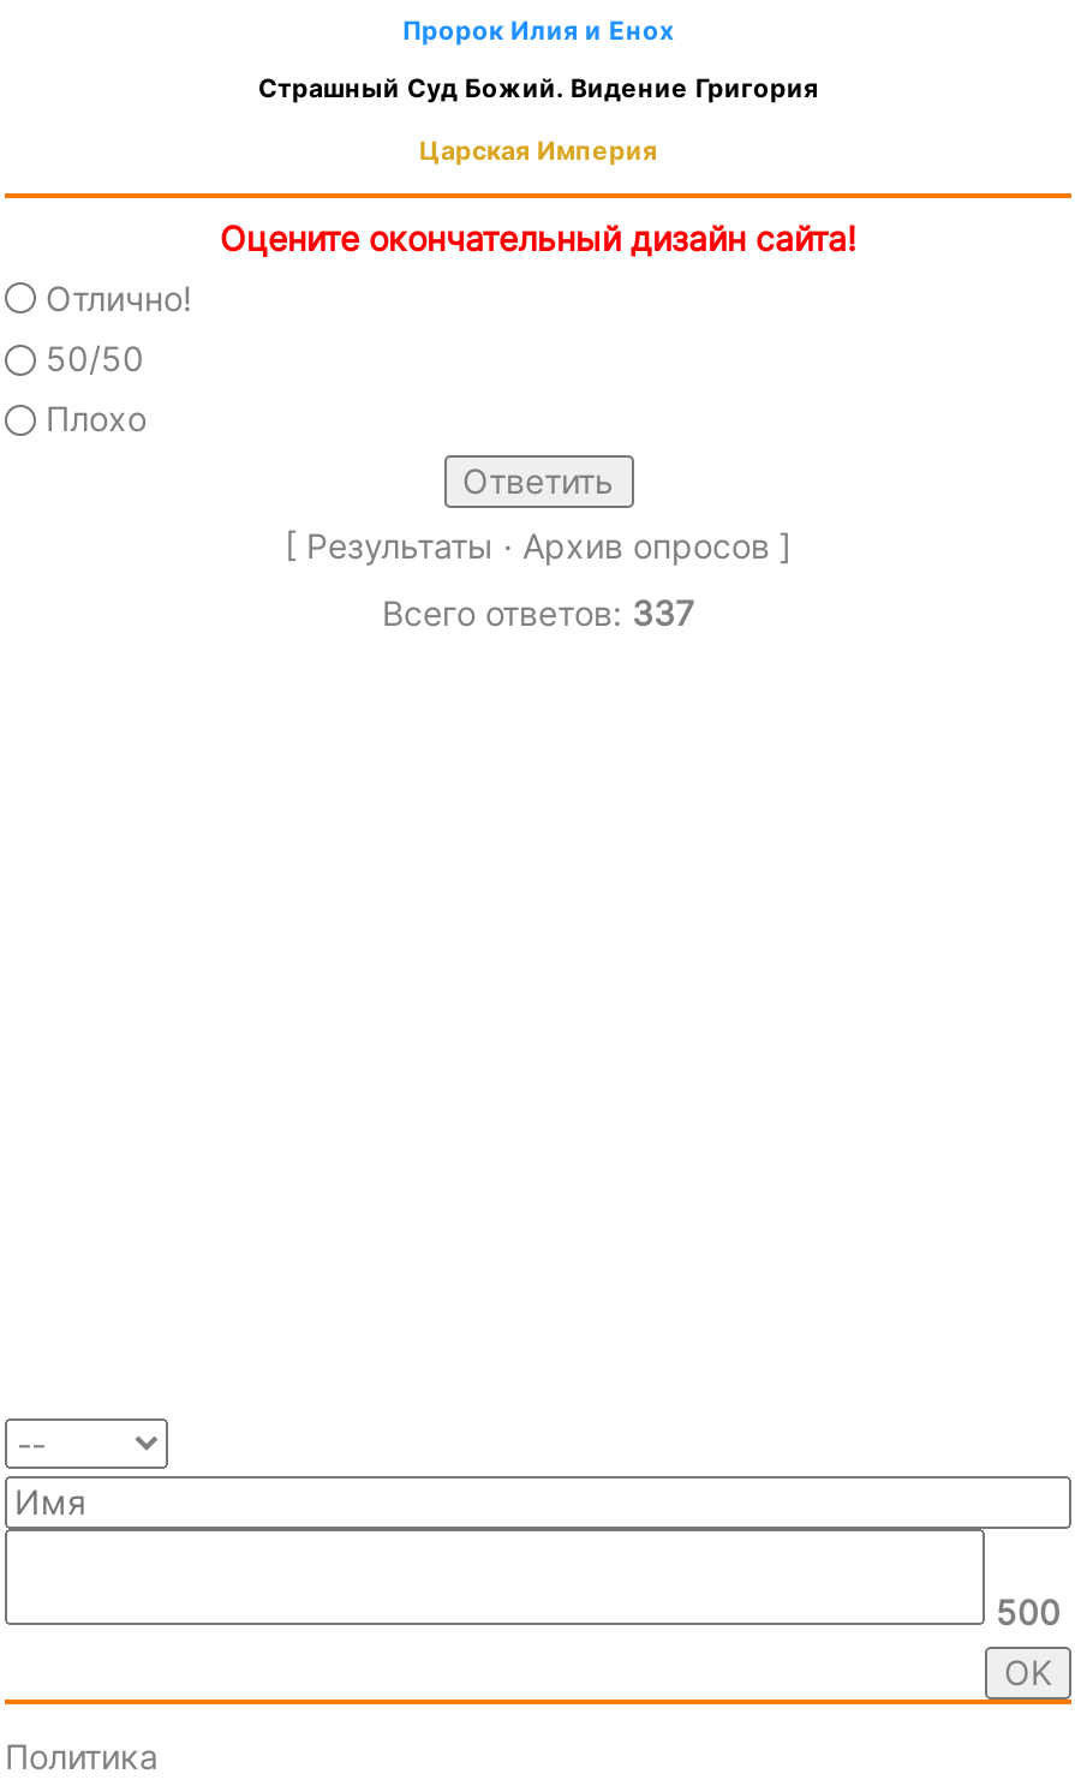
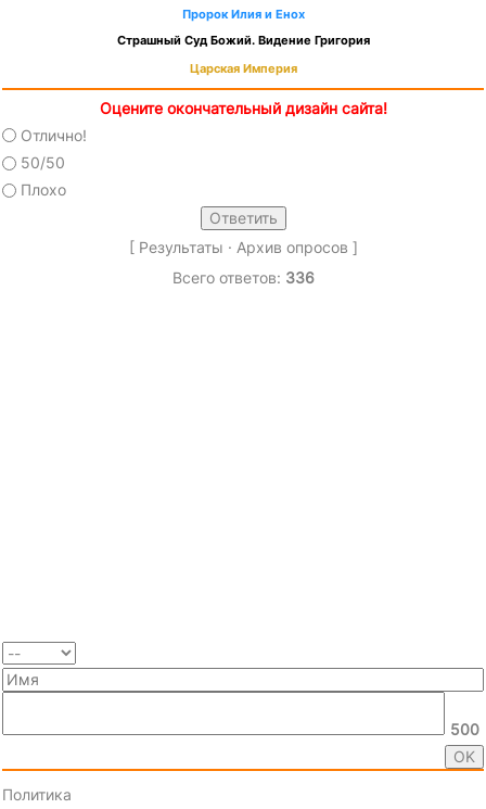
[382,591,694,632] Всего ответов: 337 -> [172,268,314,286] Всего ответов: 336

